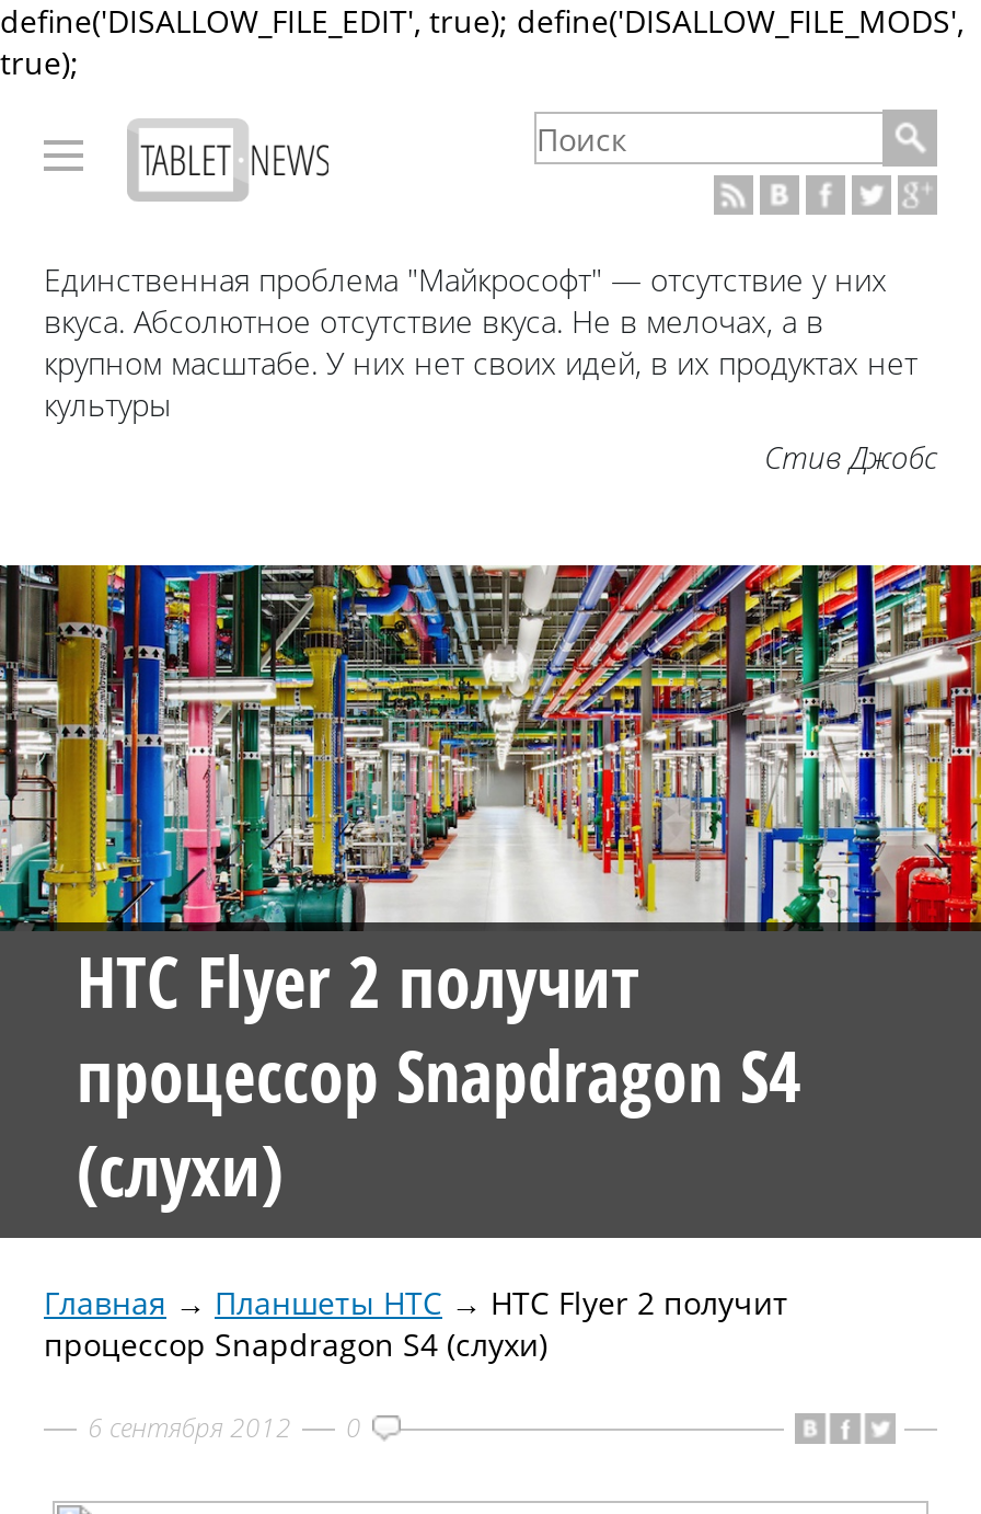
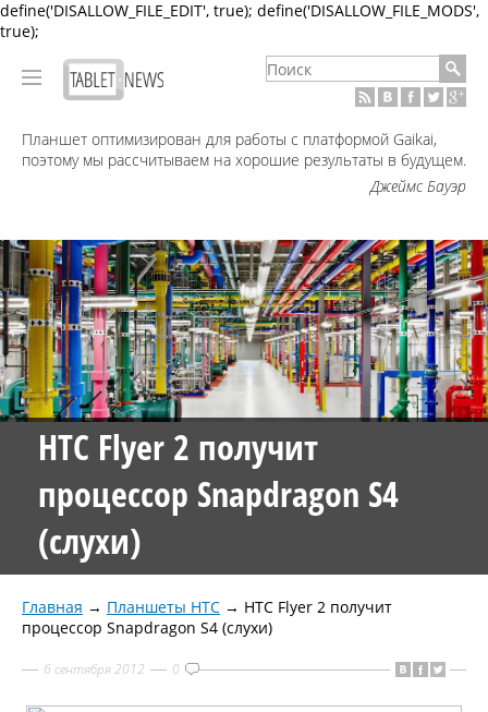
[44,259,937,478] Единственная проблема "Майкрософт" — отсутствие у них | вкуса. Абсолютное отсутствие вкуса. Не в мелочах, а в | крупном масштабе. У них нет своих идей, в их продуктах нет | культуры | Стив Джобс -> [22,129,466,196] Планшет оптимизирован для работы с платформой Gaikai, | поэтому мы рассчитываем на хорошие результаты в будущем. | Джеймс Бауэр

